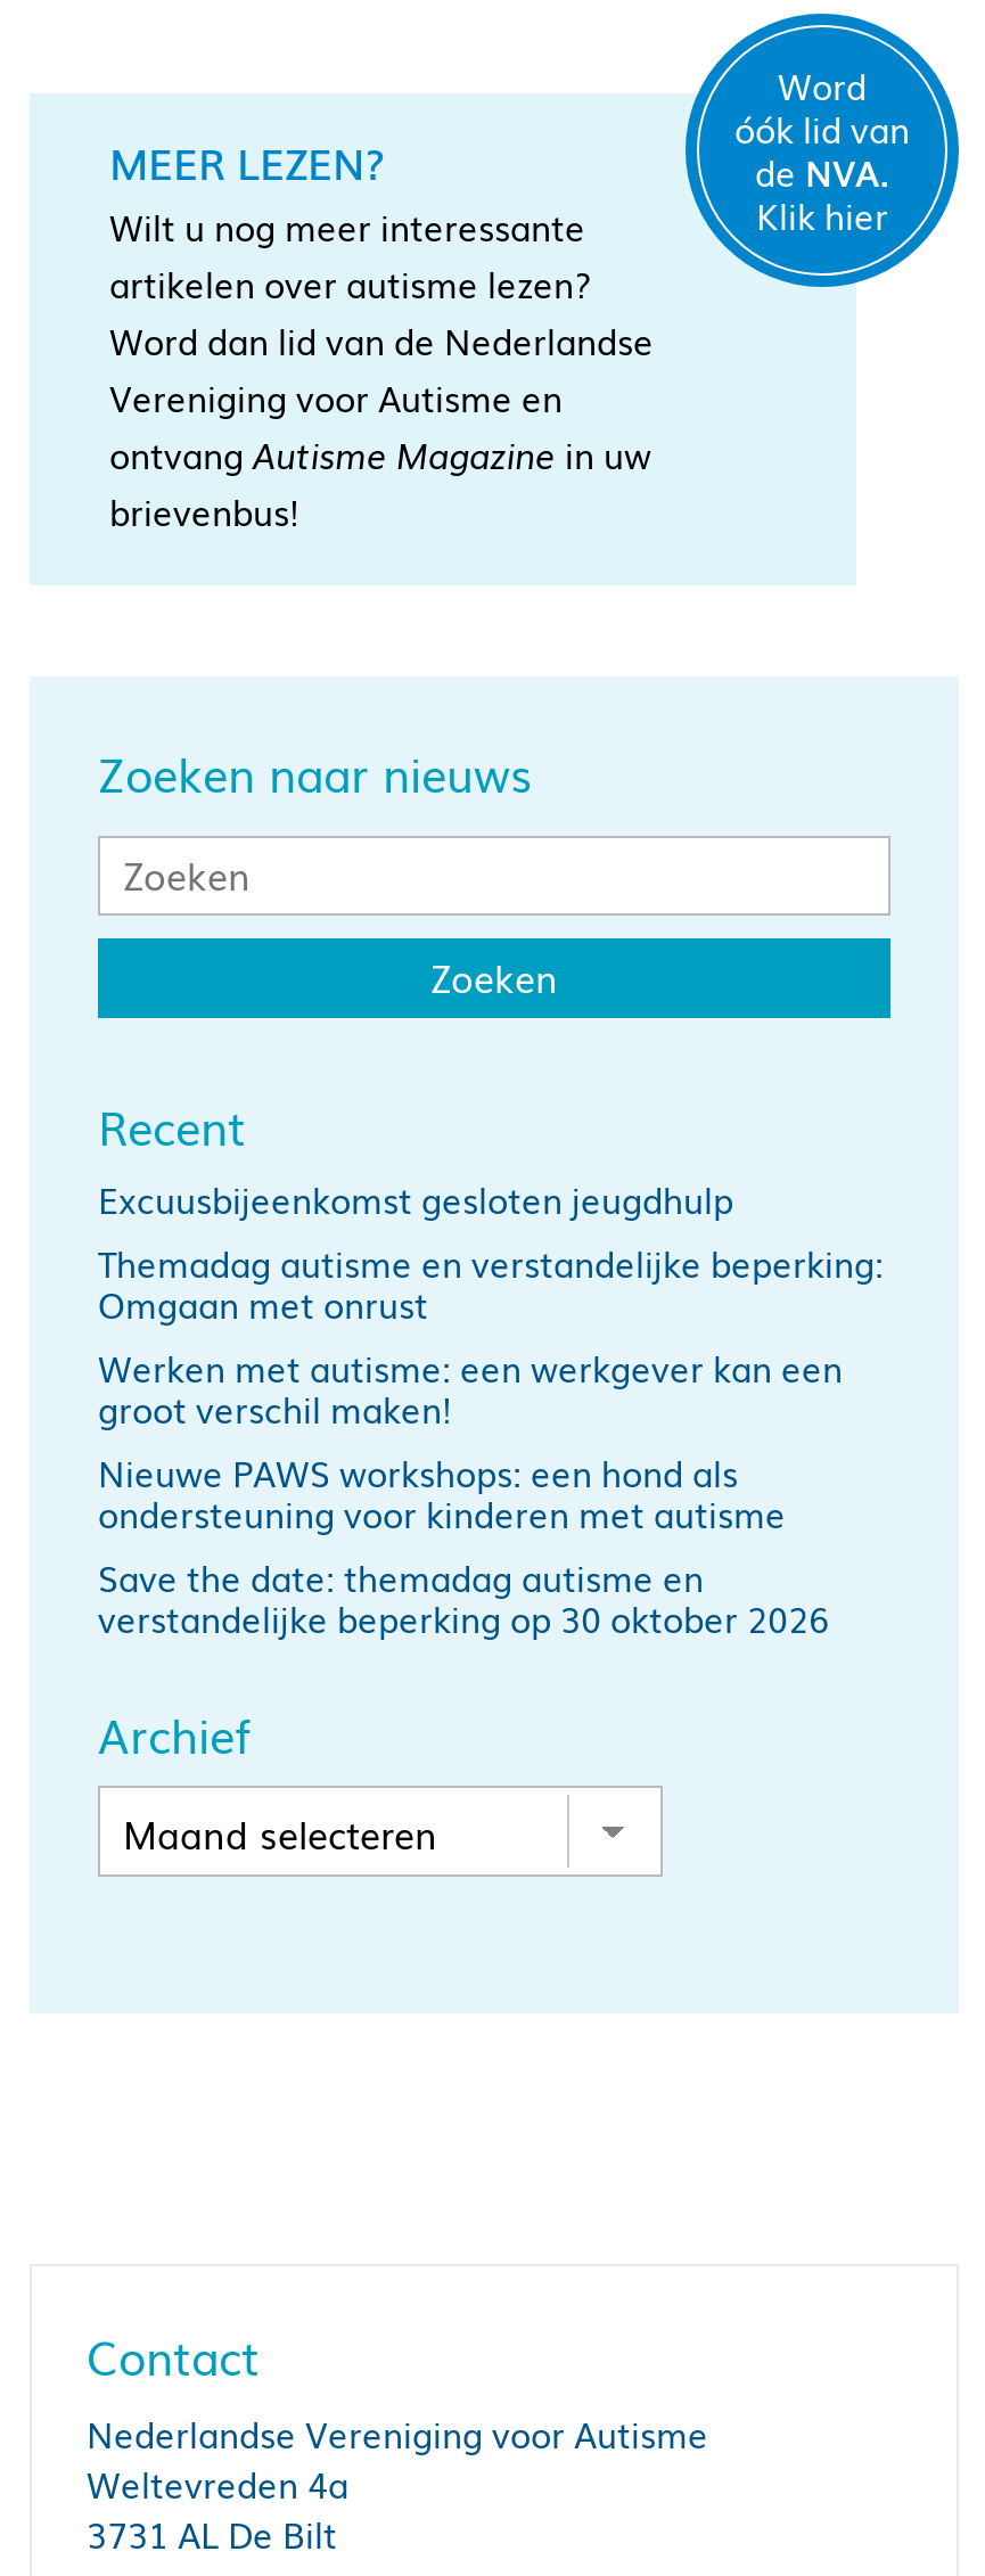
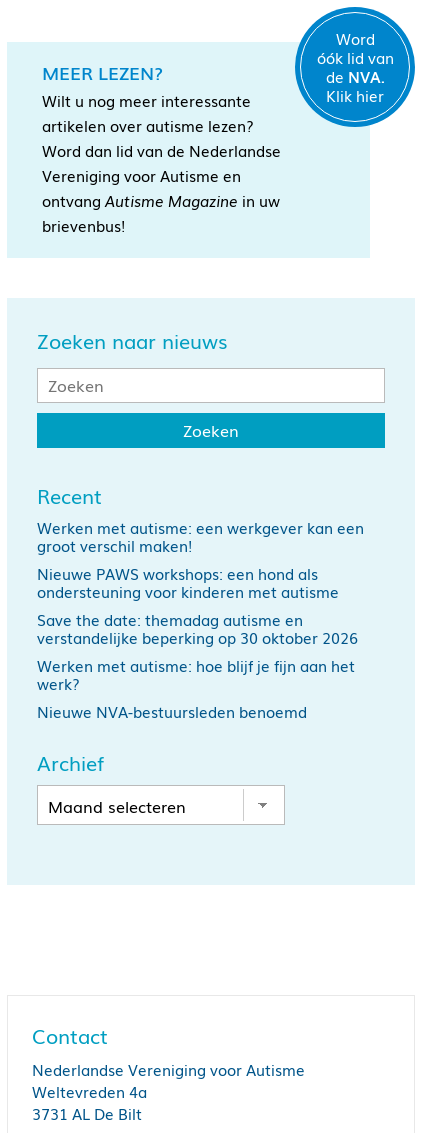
[98,1174,884,1329] Excuusbijeenkomst gesloten jeugdhulp | Themadag autisme en verstandelijke beperking: | Omgaan met onrust -> none
moved [98,1342,843,1643] -> [37,516,364,648]: Werken met autisme: een werkgever kan een | groot verschil maken! | Nieuwe PAWS workshops: een hond als | ondersteuning voor kinderen met autisme | Save the date: themadag autisme en | verstandelijke beperking op 30 oktober 2026
none -> [37,654,355,722] Werken met autisme: hoe blijf je fijn aan het | werk? | Nieuwe NVA-bestuursleden benoemd

